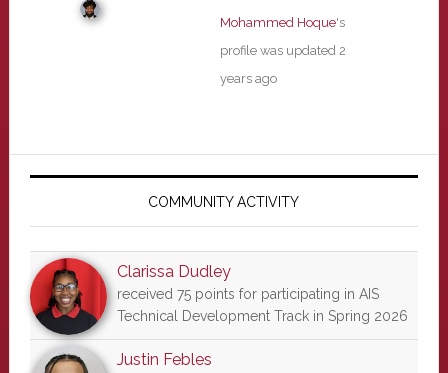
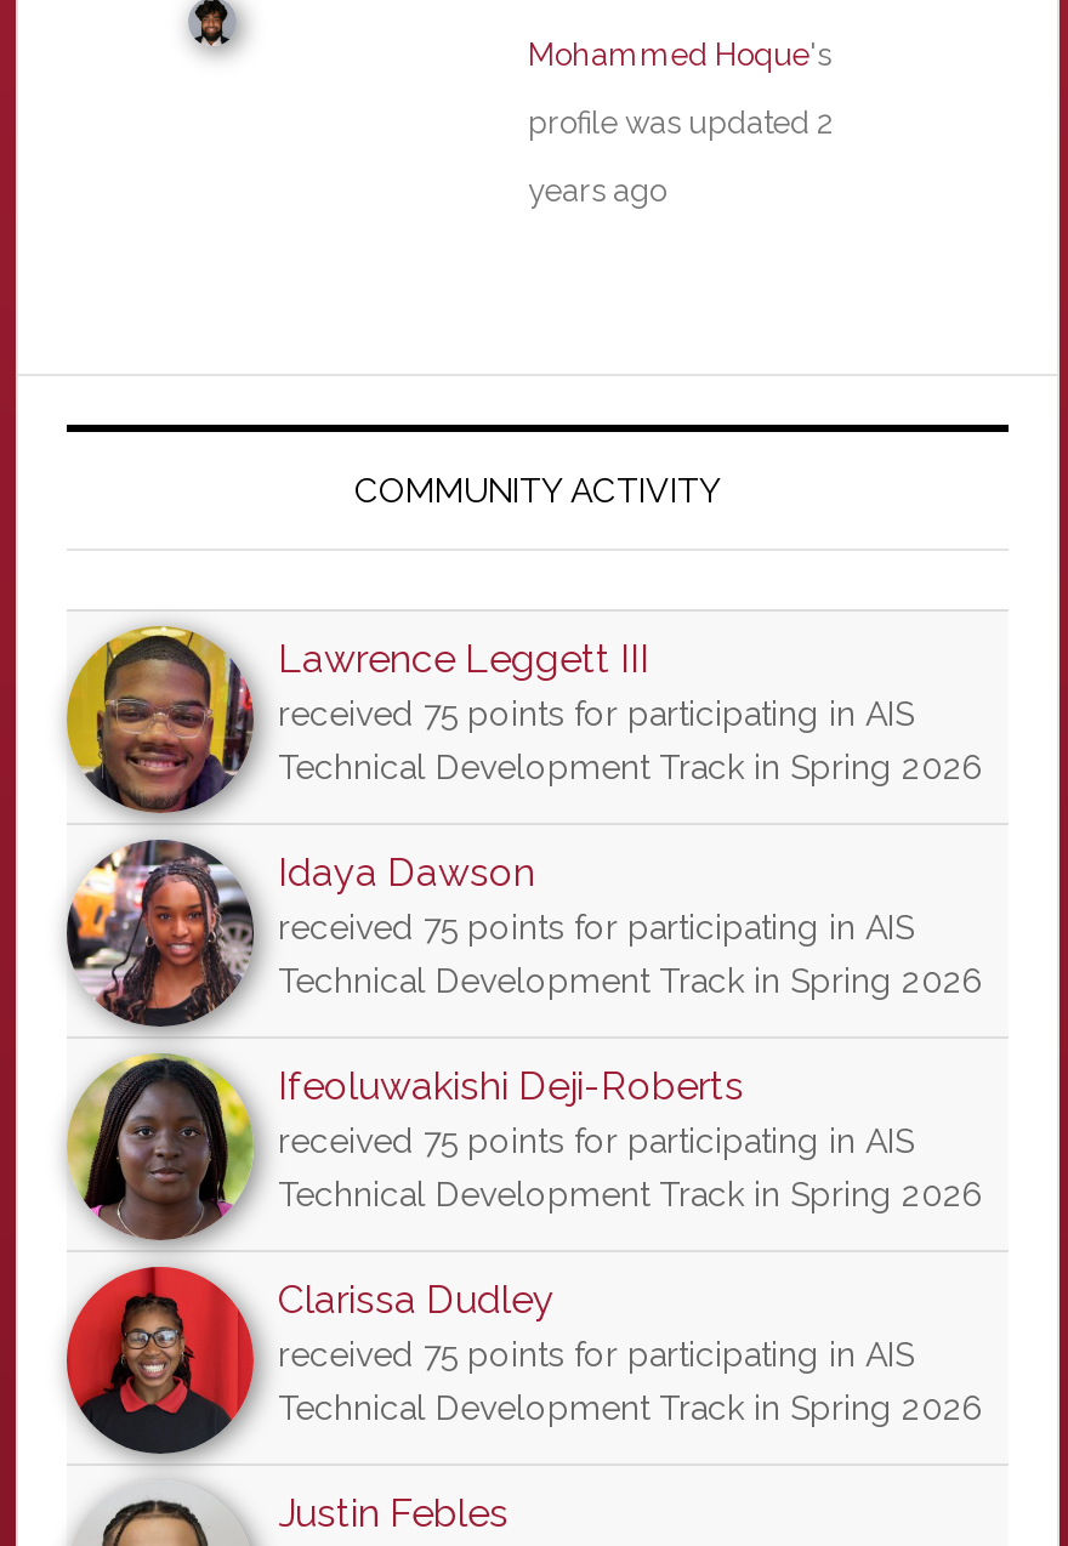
none -> [64,624,984,1214] [image] | Lawrence Leggett III | received 75 points for participating in AIS | Technical Development Track in Spring 2026 | Idaya Dawson | received 75 points for participating in AIS | Technical Development Track in Spring 2026 | Ifeoluwakishi Deji-Roberts | received 75 points for participating in AIS | Technical Development Track in Spring 2026
none -> [64,837,244,1252] [image]

